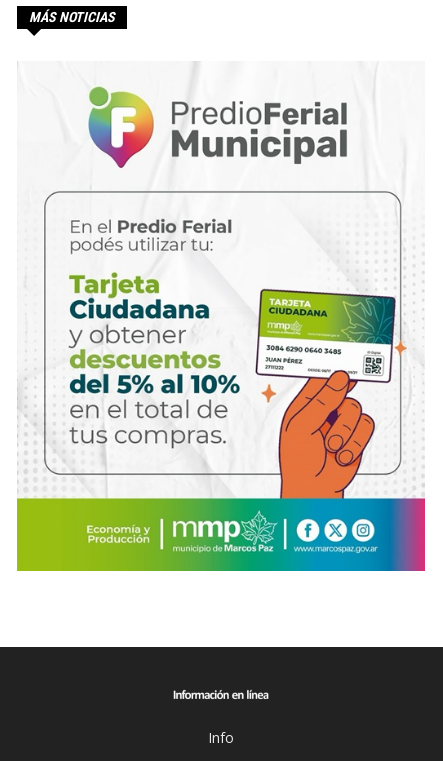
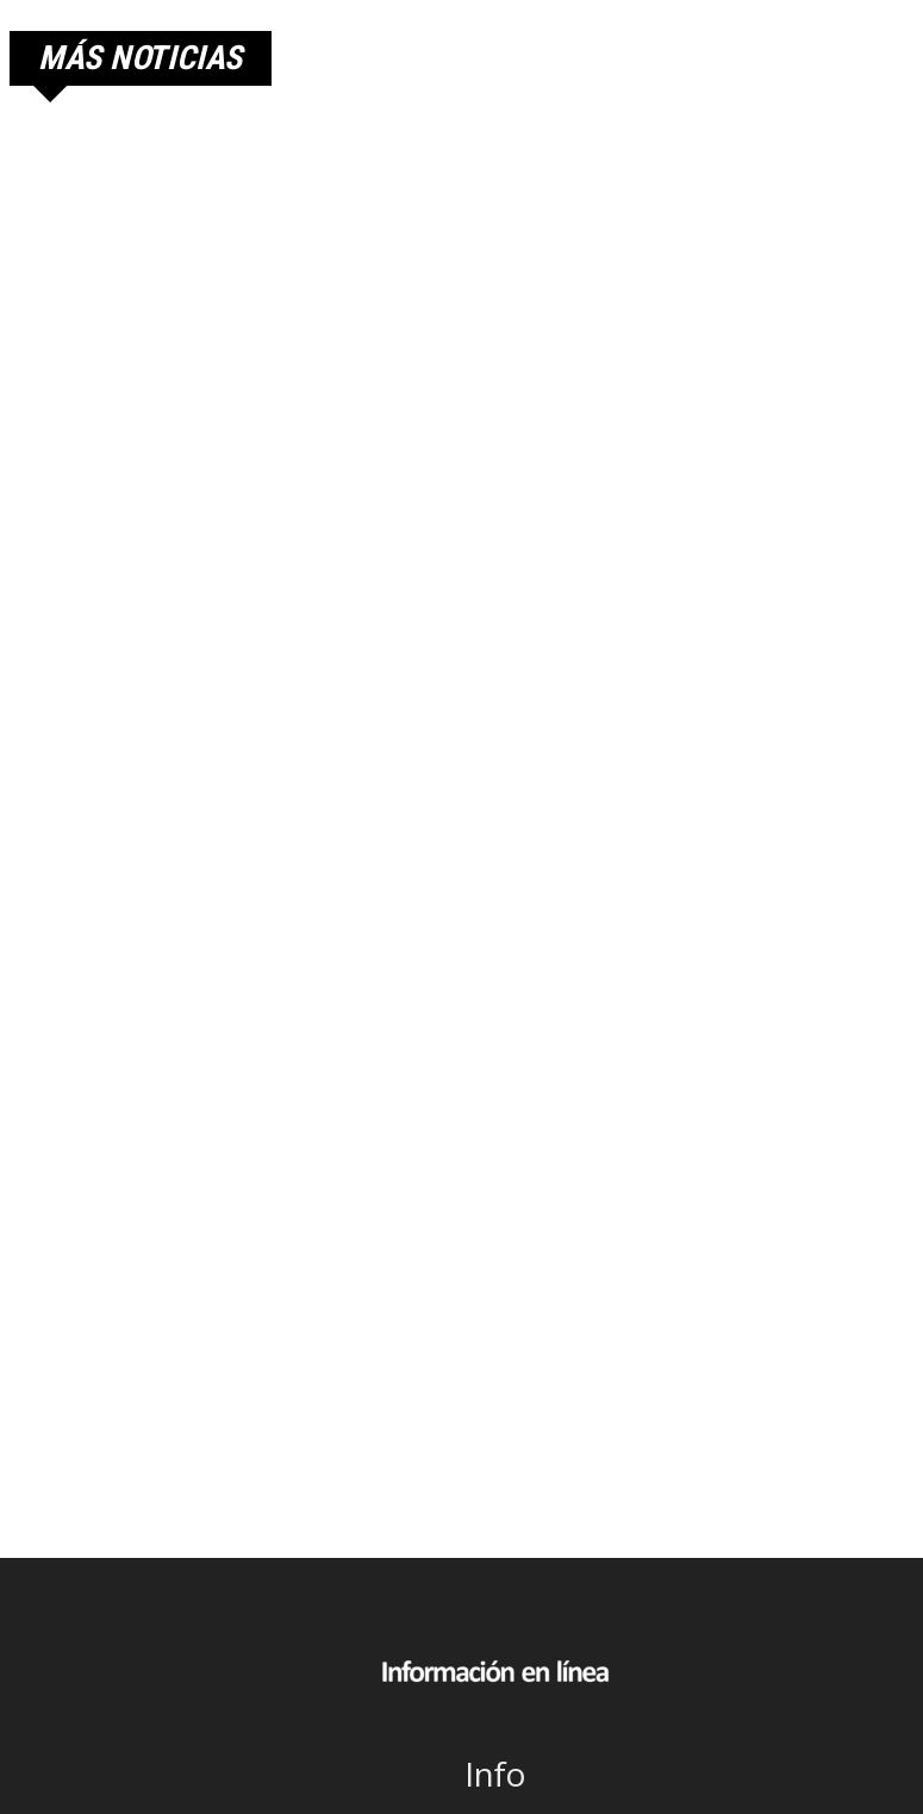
[87,85,155,169] [image] -> none
[171,100,348,165] [image] -> none
[16,190,426,572] [image] -> none

